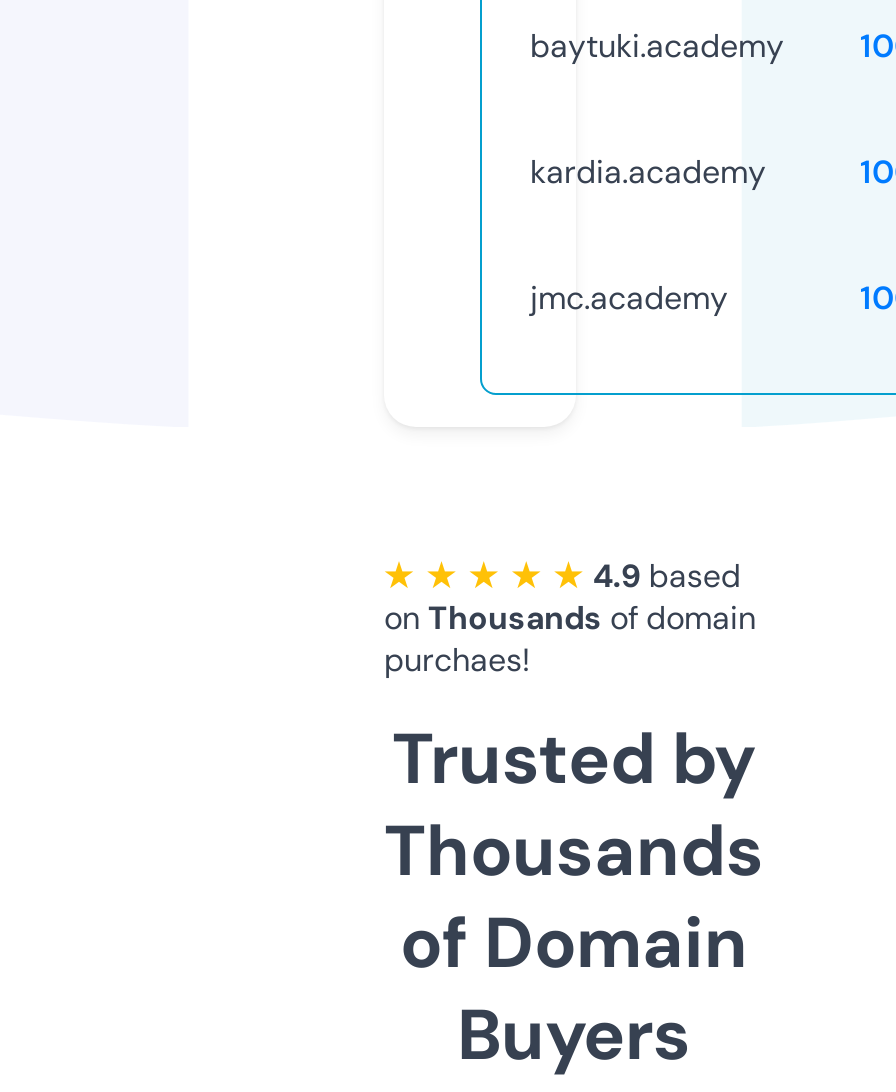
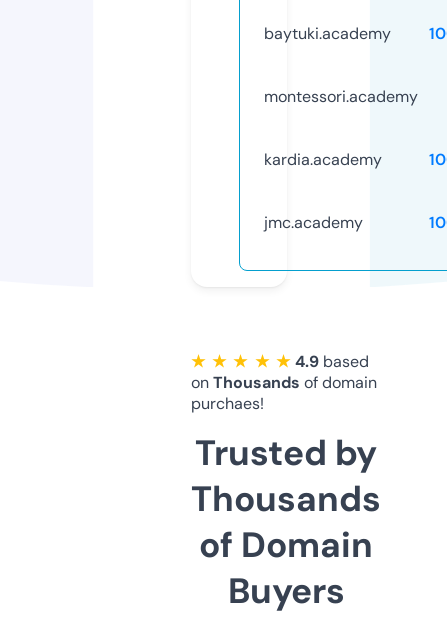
none -> [264,86,418,107] montessori.academy

